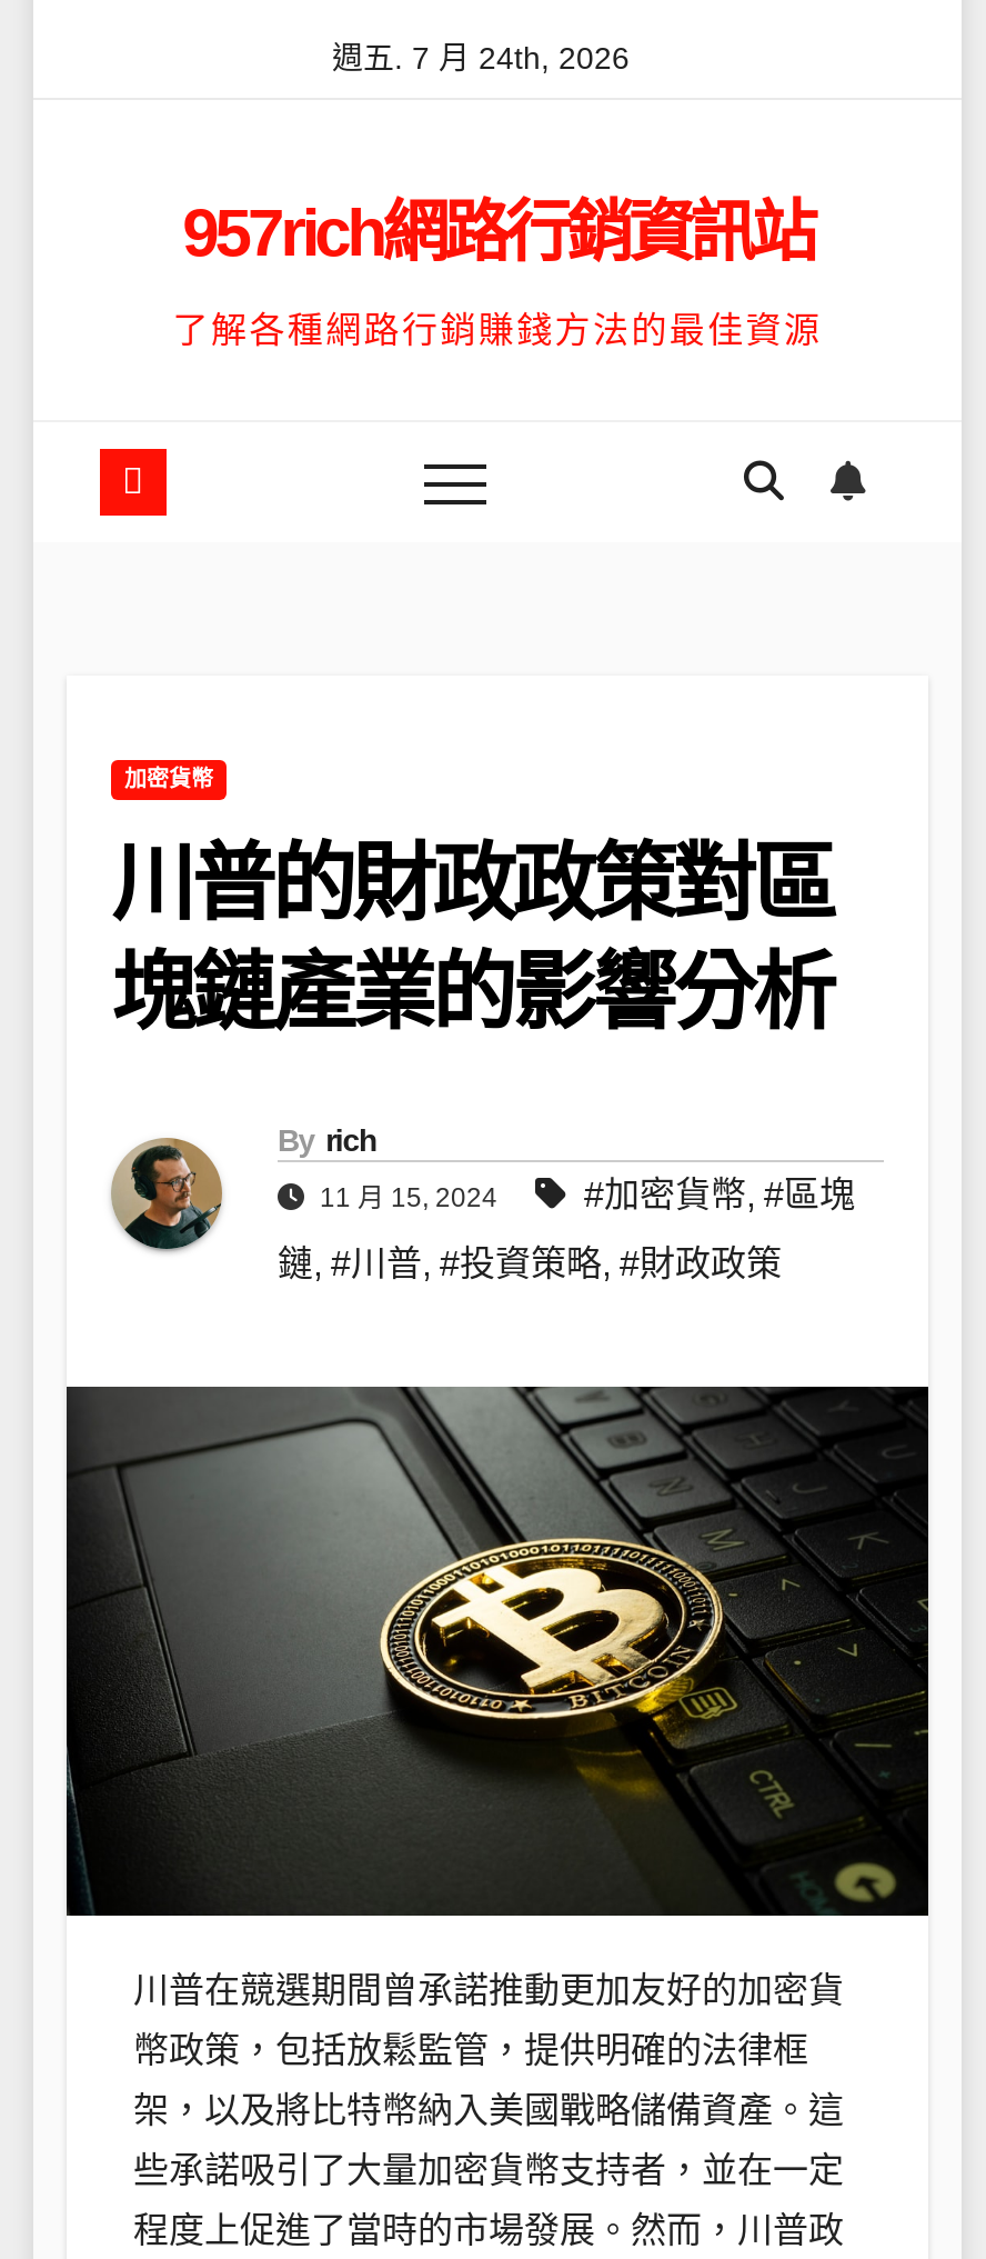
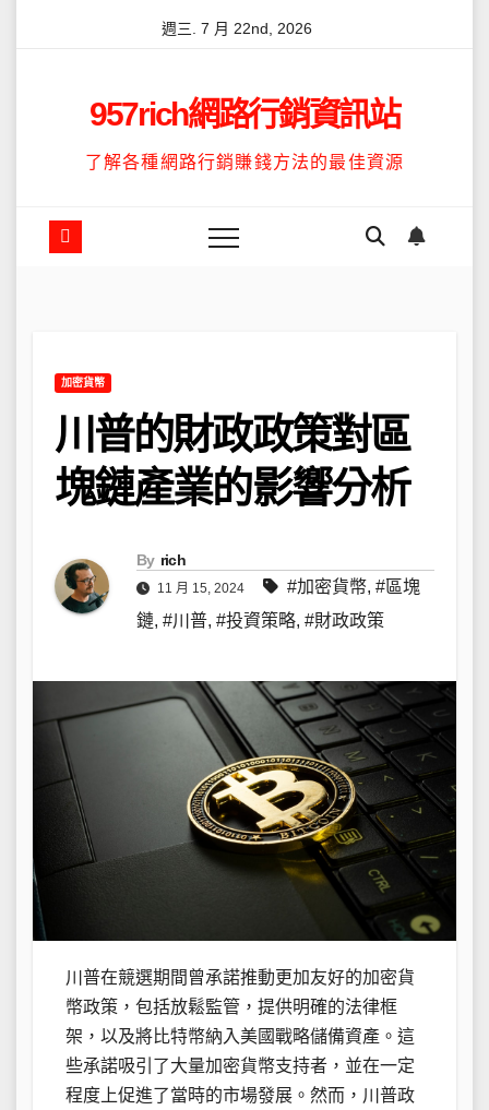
[332,40,630,76] 週五. 7 月 24th, 2026 -> [161,20,312,37] 週三. 7 月 22nd, 2026

